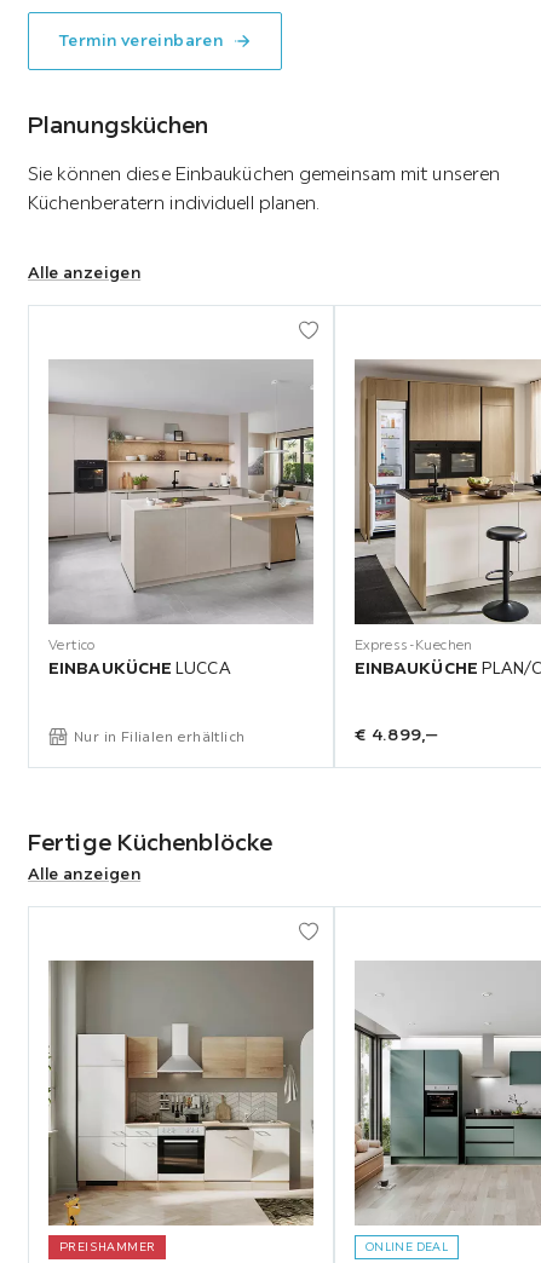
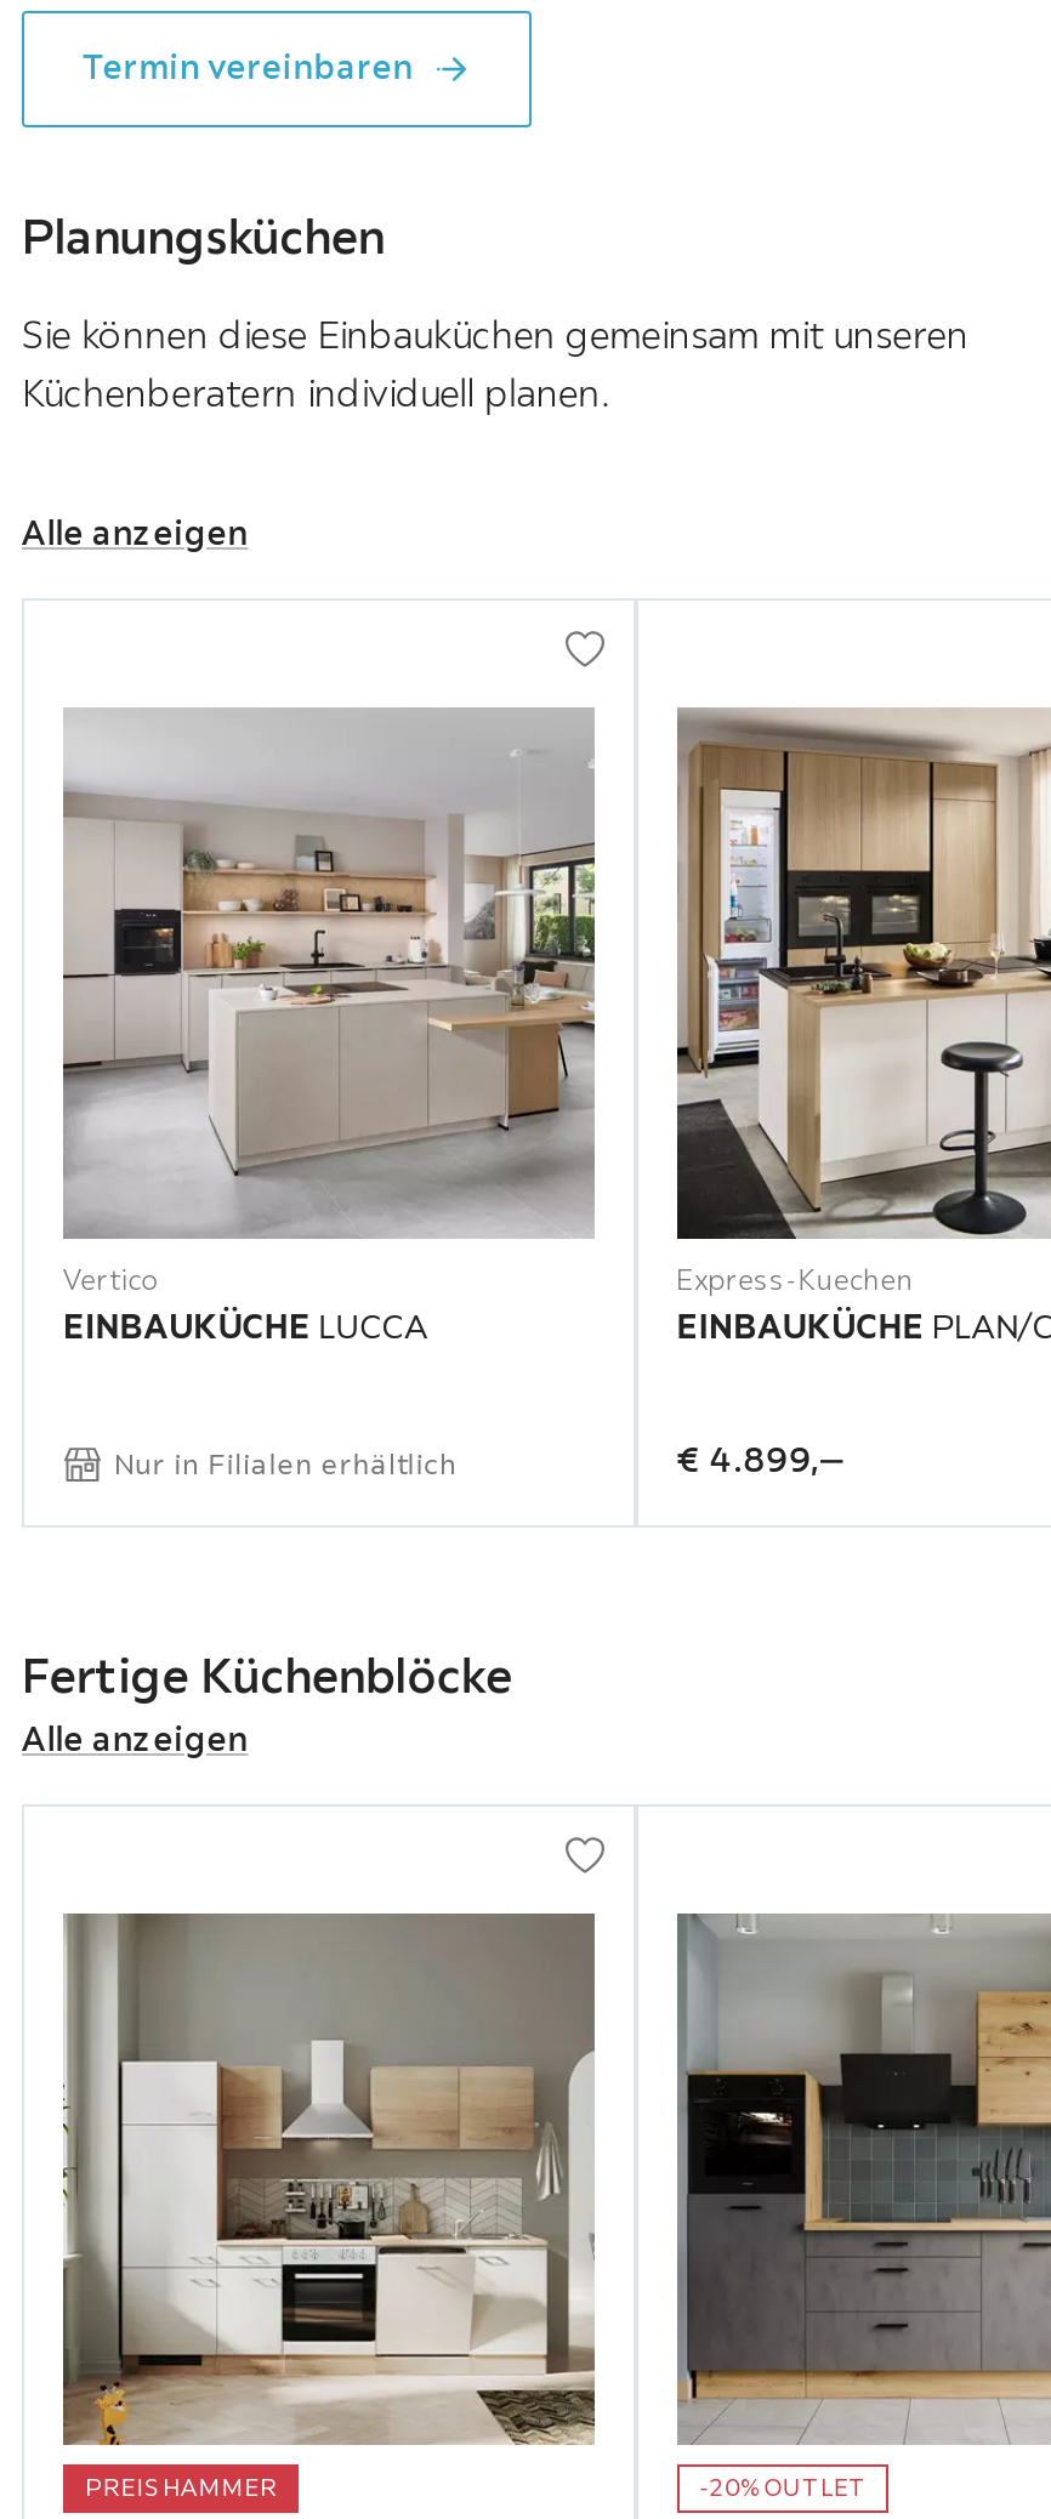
[353,962,537,1255] [image] | ONLINE DEAL -> [677,1914,1044,2504] [image] | -20% OUTLET

